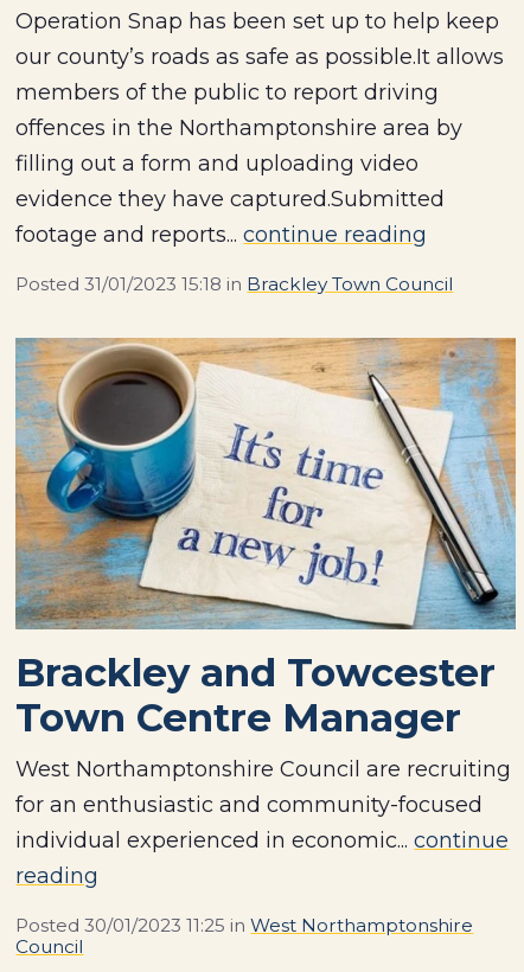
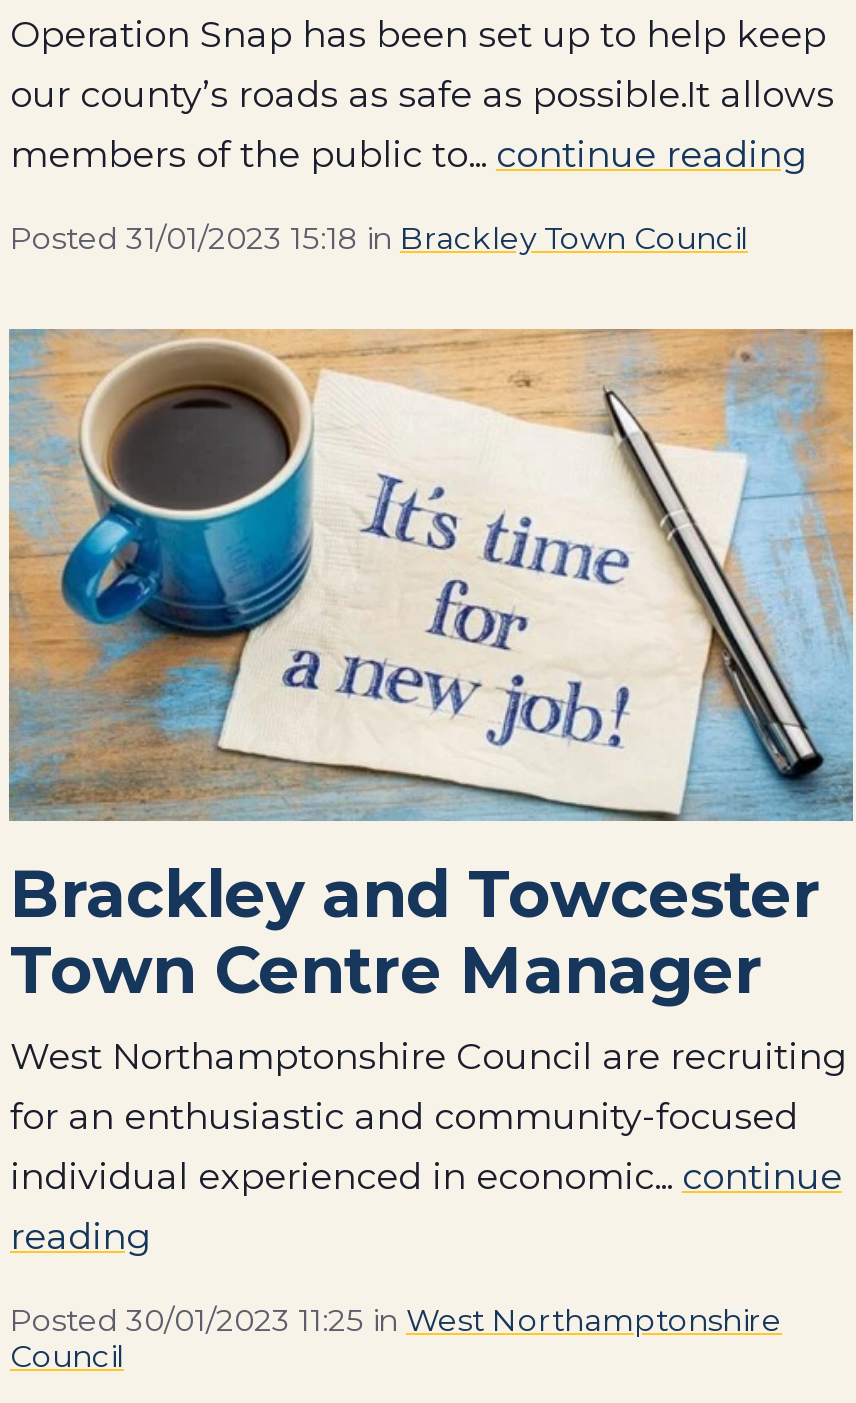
[16,79,463,248] members of the public to report driving | offences in the Northamptonshire area by | filling out a form and uploading video | evidence they have captured.Submitted | footage and reports... continue reading -> [10,133,806,177] members of the public to... continue reading

